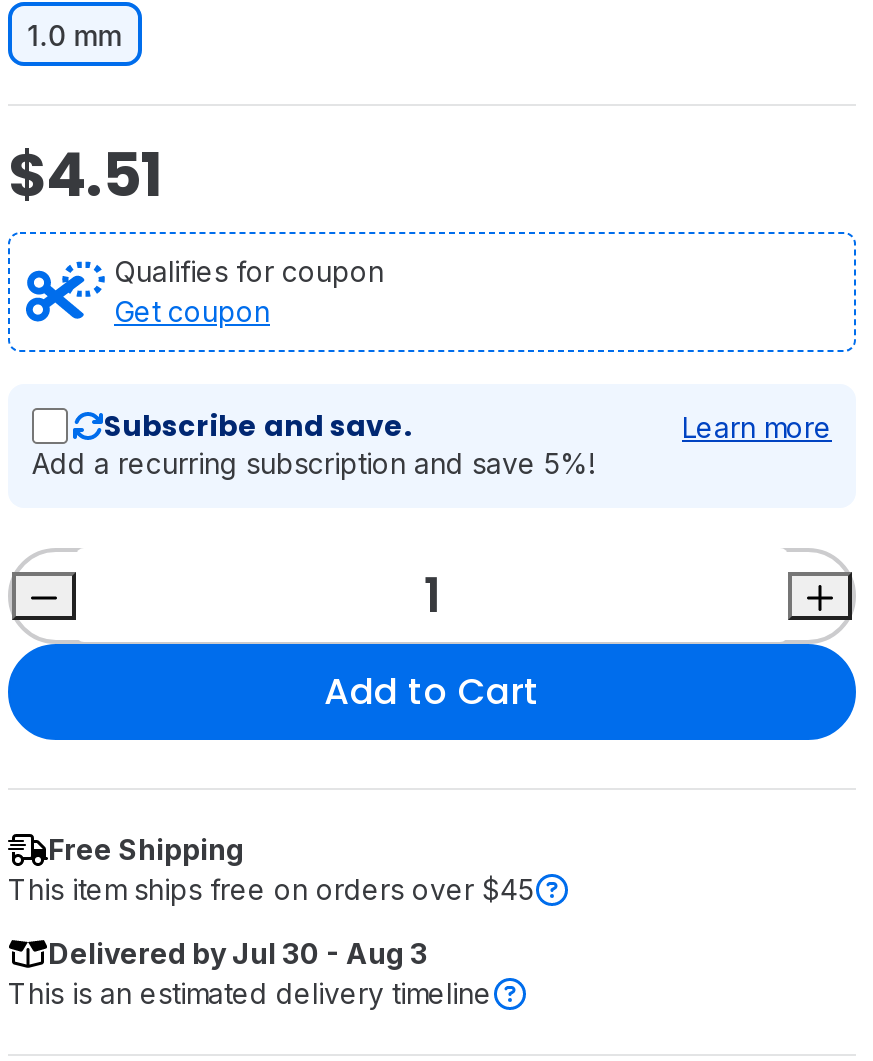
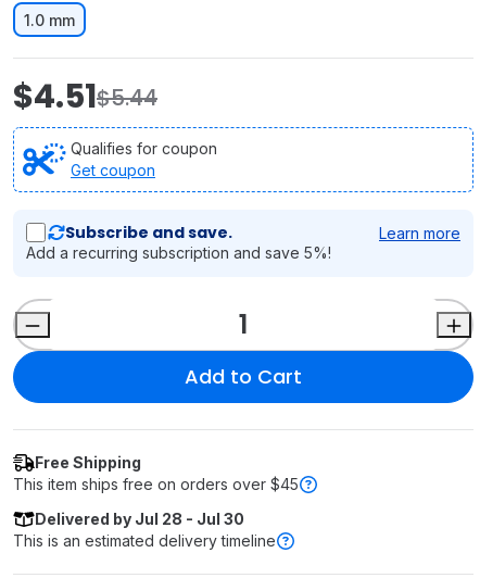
[8,134,162,218] $4.51 -> [13,74,157,120] $4.51$5.44
[48,936,428,970] Delivered by Jul 30 - Aug 3 -> [35,510,244,528] Delivered by Jul 28 - Jul 30

